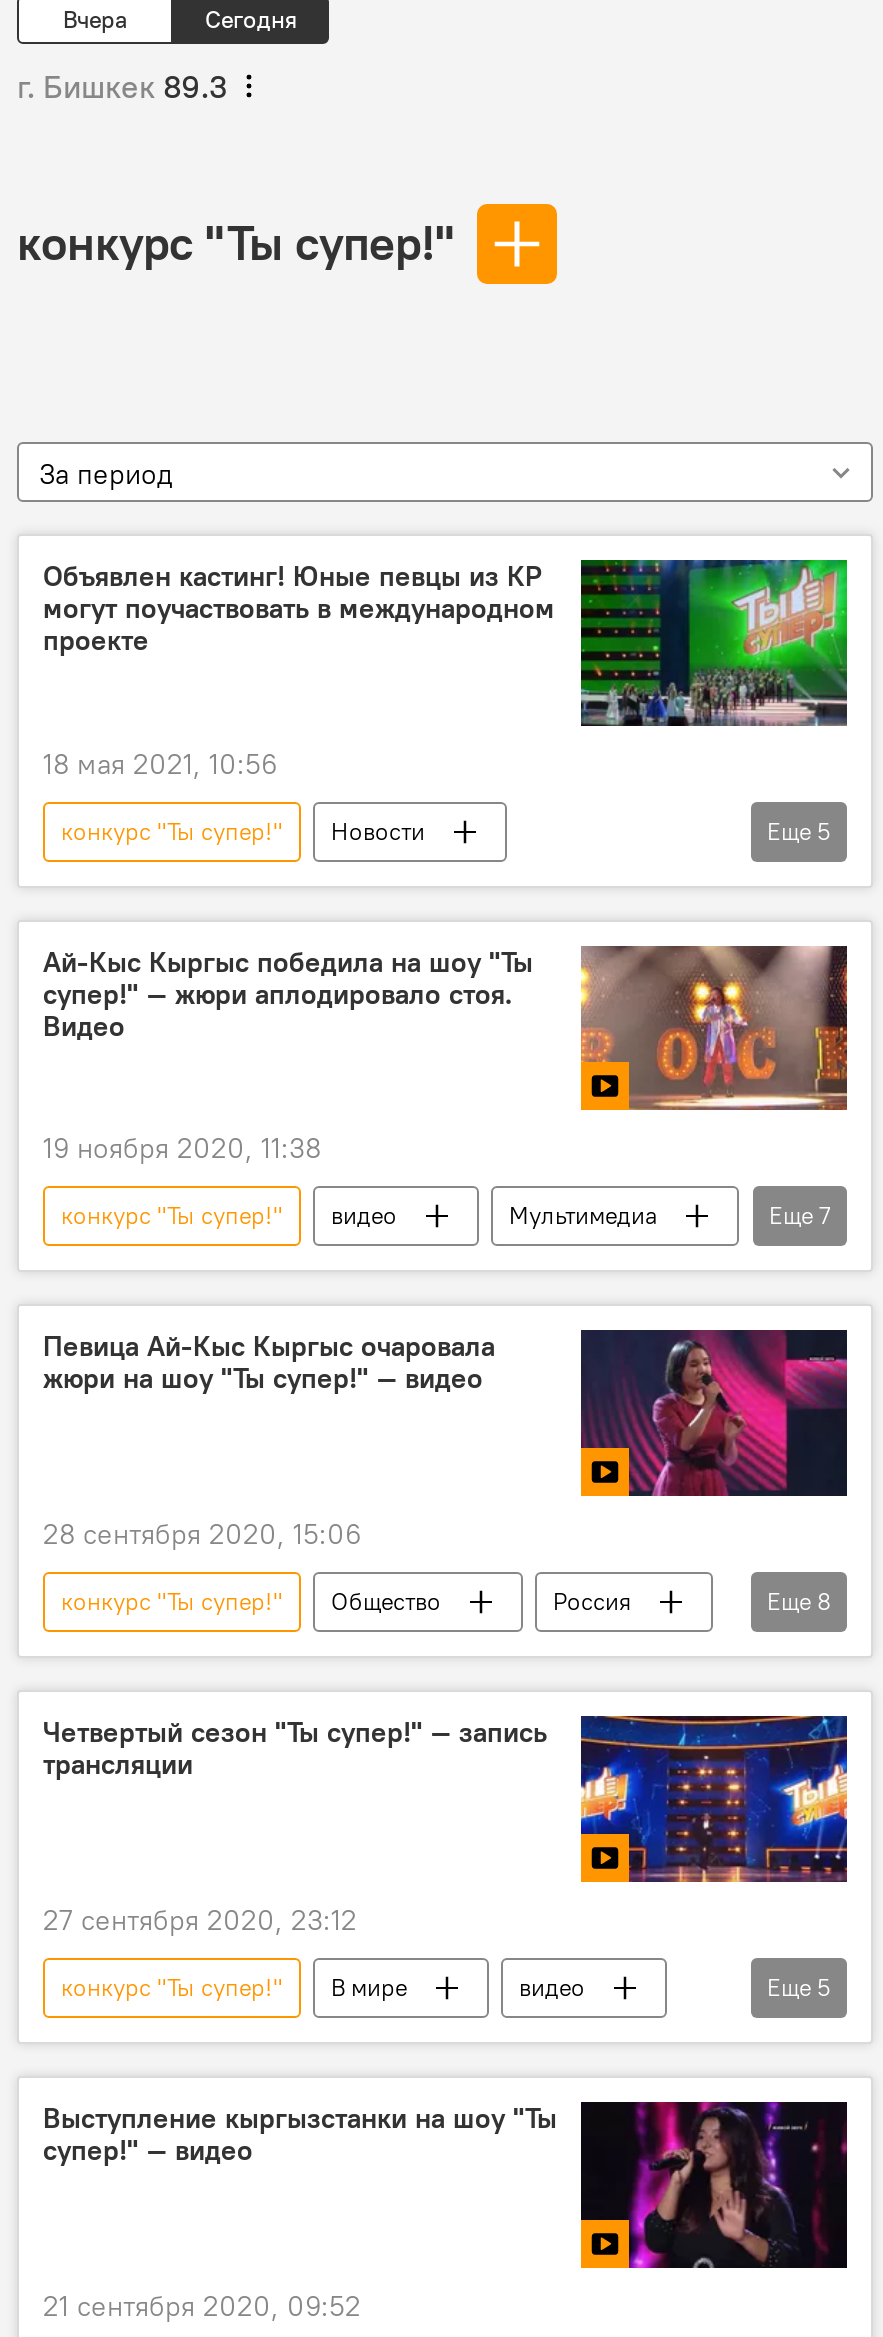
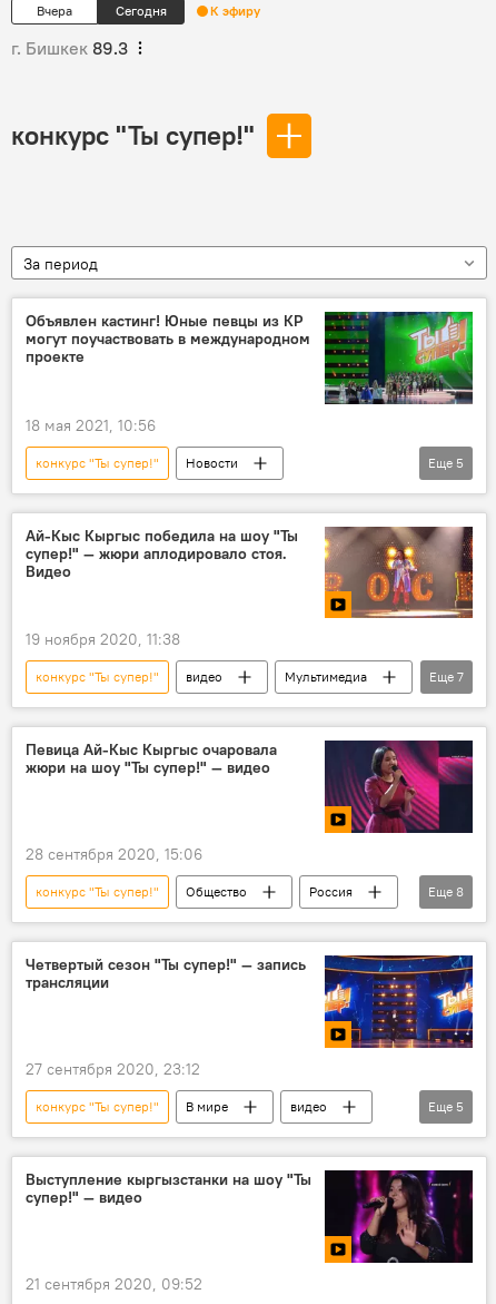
none -> [210,2,260,19] К эфиру

